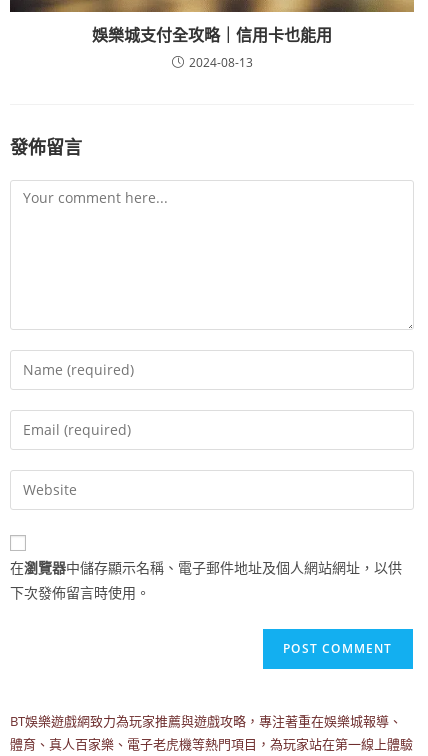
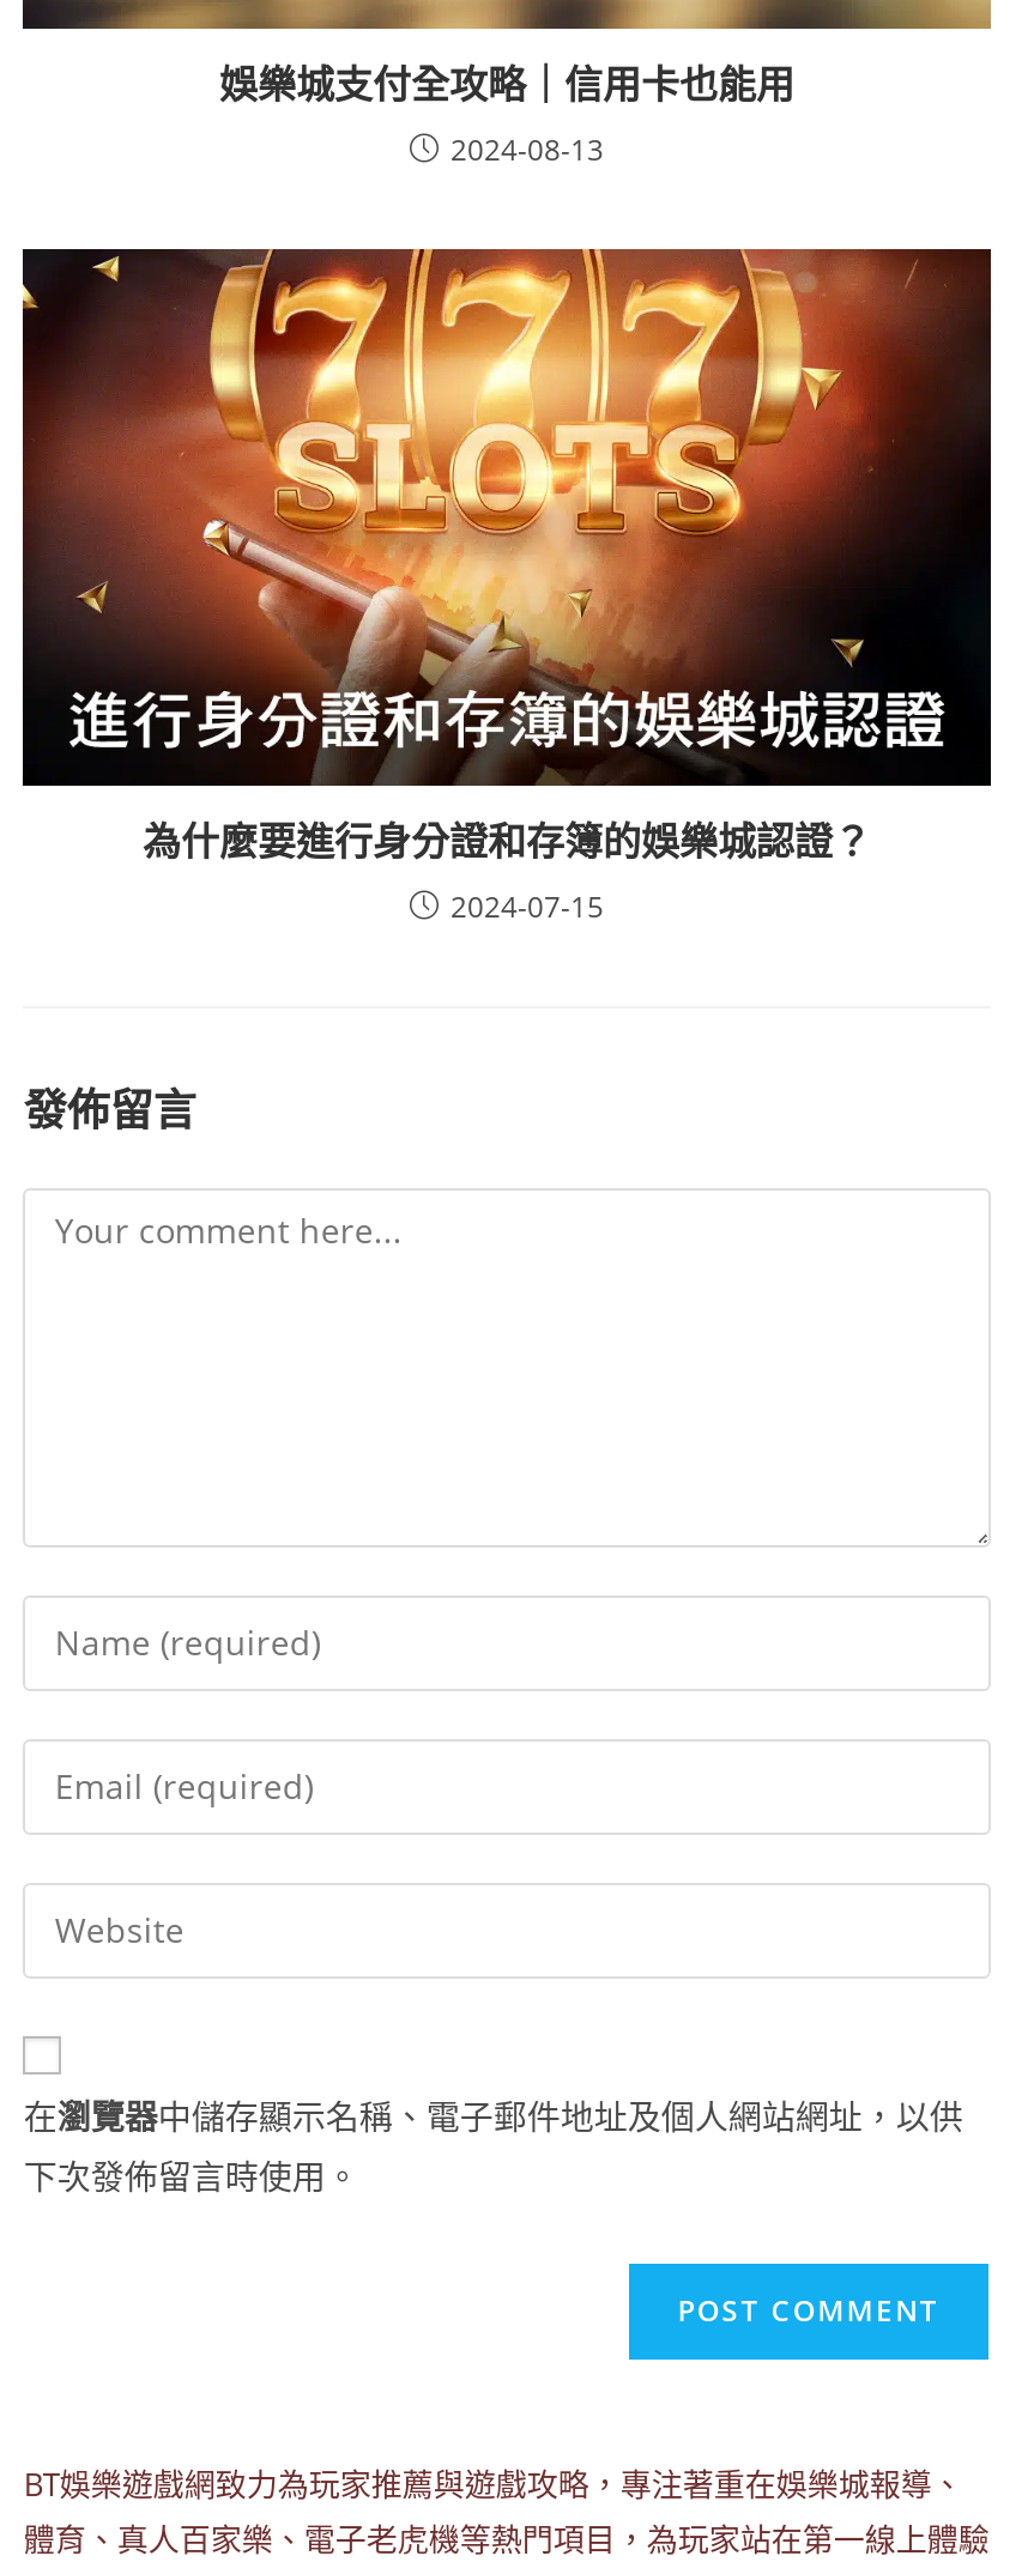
none -> [20,247,993,927] [image] | 為什麼要進行身分證和存簿的娛樂城認證？ | 2024-07-15

